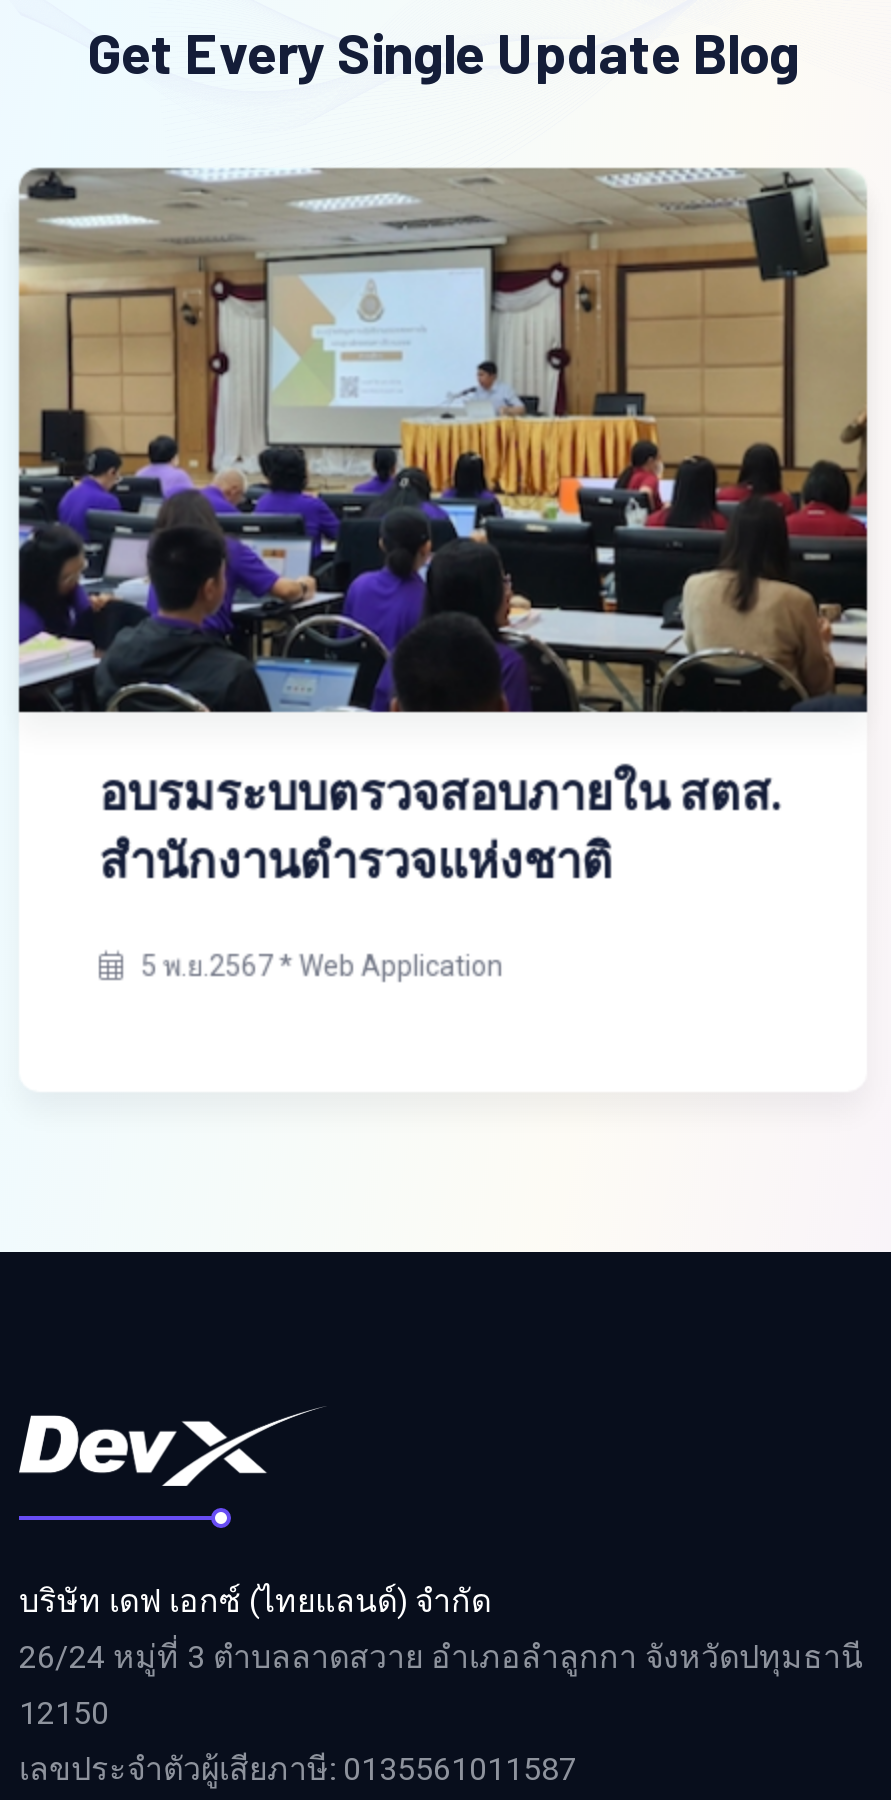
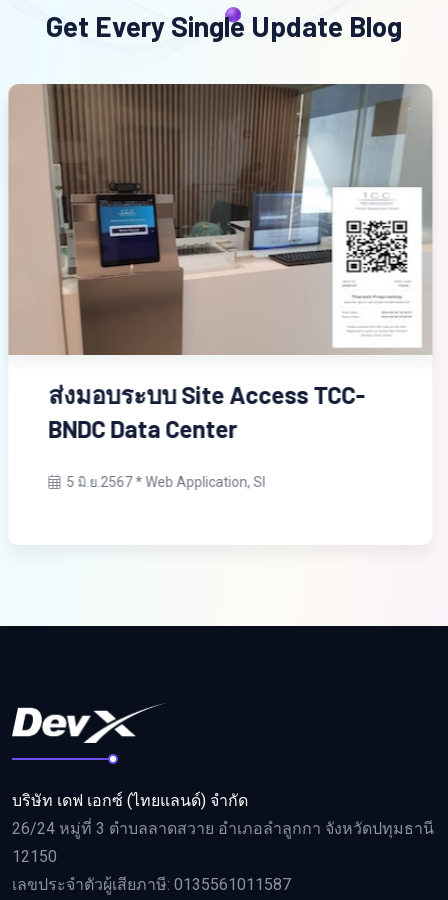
[13,168,869,887] [image] | อบรมระบบตรวจสอบภายใน สตส. | สำนักงานตำรวจแห่งชาติ -> [8,83,436,443] [image] | ส่งมอบระบบ Site Access TCC- | BNDC Data Center
[135,949,503,981] 5 พ.ย.2567 * Web Application -> [70,474,269,490] 5 มิ.ย.2567 * Web Application, SI

